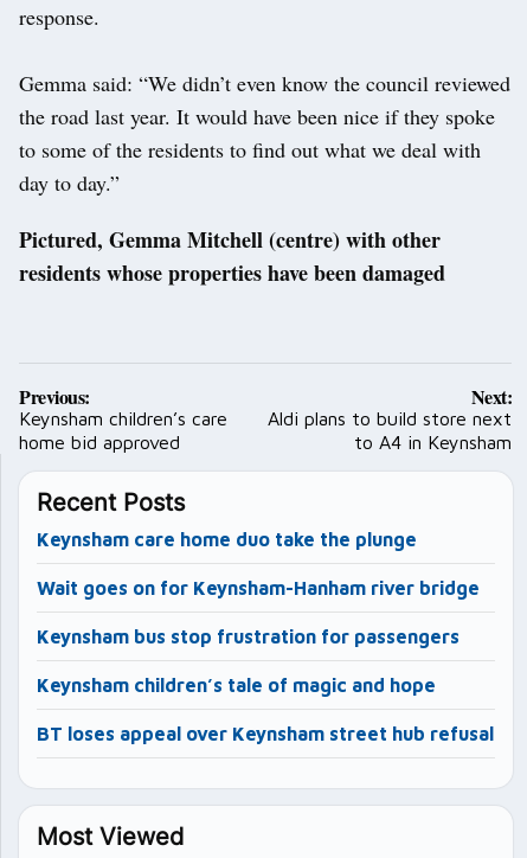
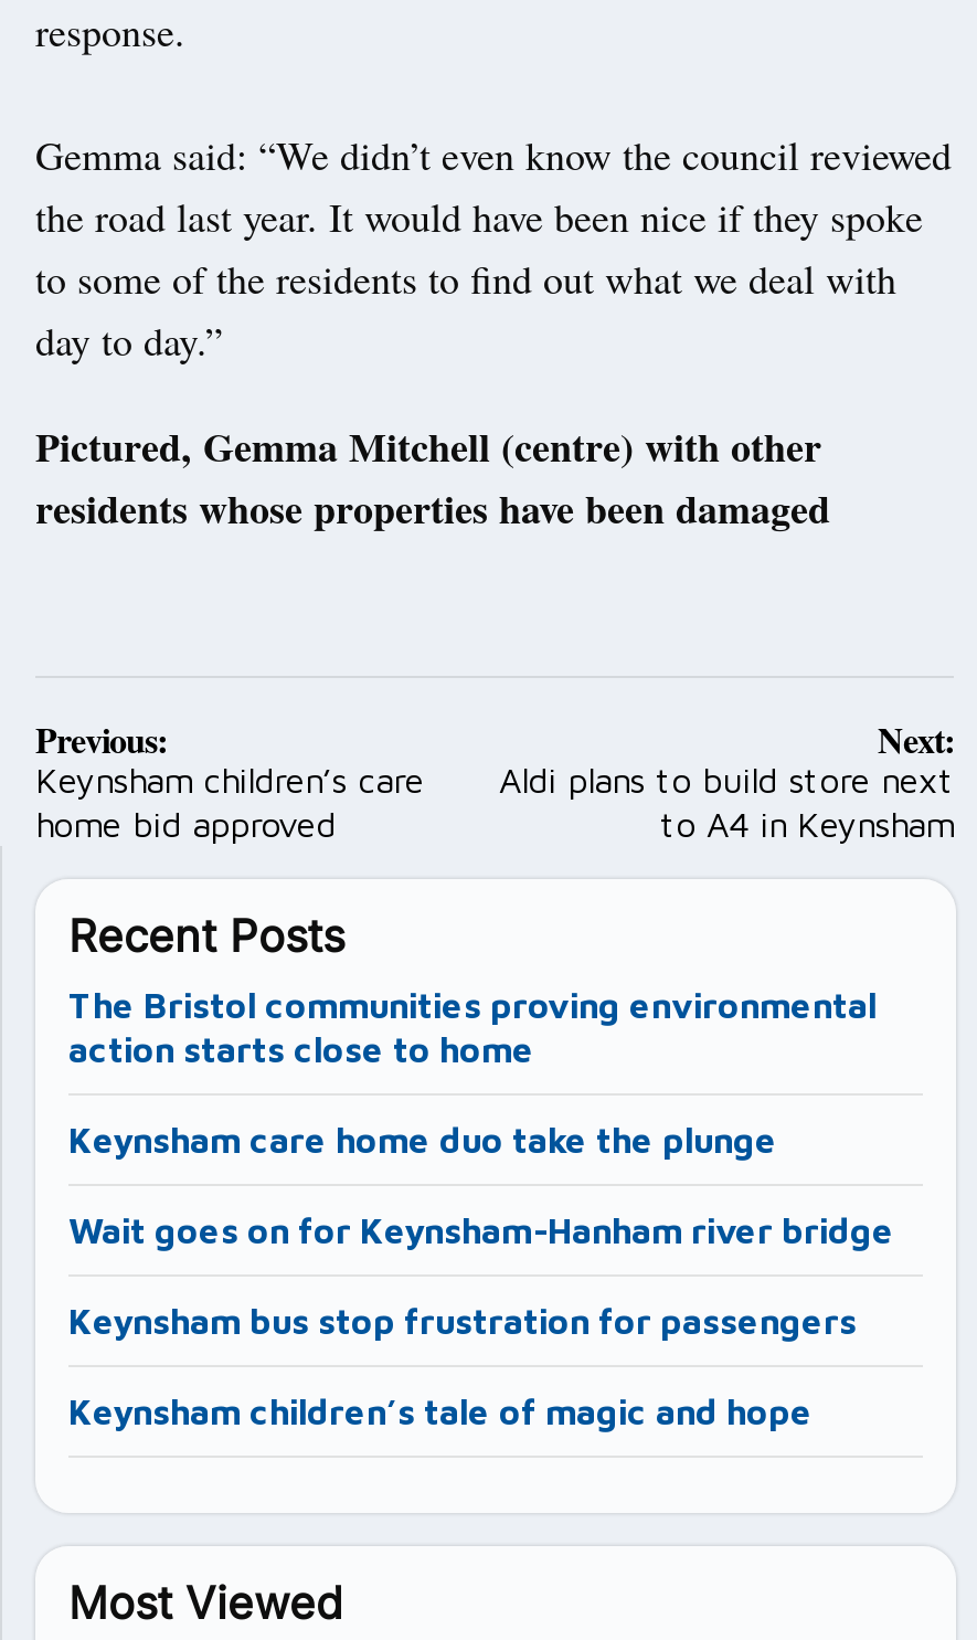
none -> [68,986,877,1070] The Bristol communities proving environmental | action starts close to home
moved [37,529,480,696] -> [68,1121,894,1432]: Keynsham care home duo take the plunge | Wait goes on for Keynsham-Hanham river bridge | Keynsham bus stop frustration for passengers | Keynsham children’s tale of magic and hope
[37,723,494,745] BT loses appeal over Keynsham street hub refusal -> none

